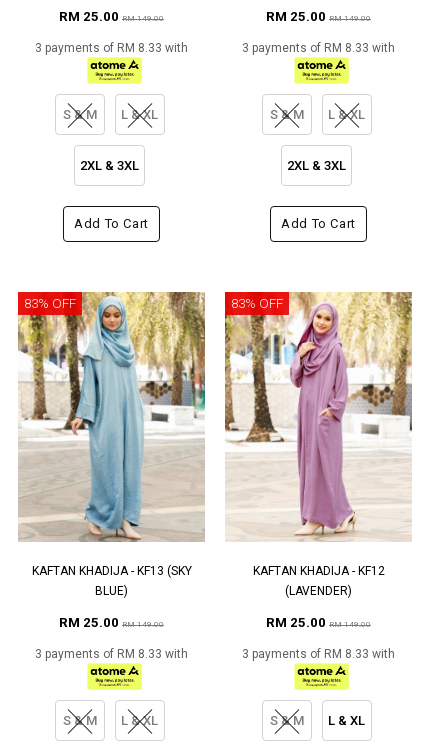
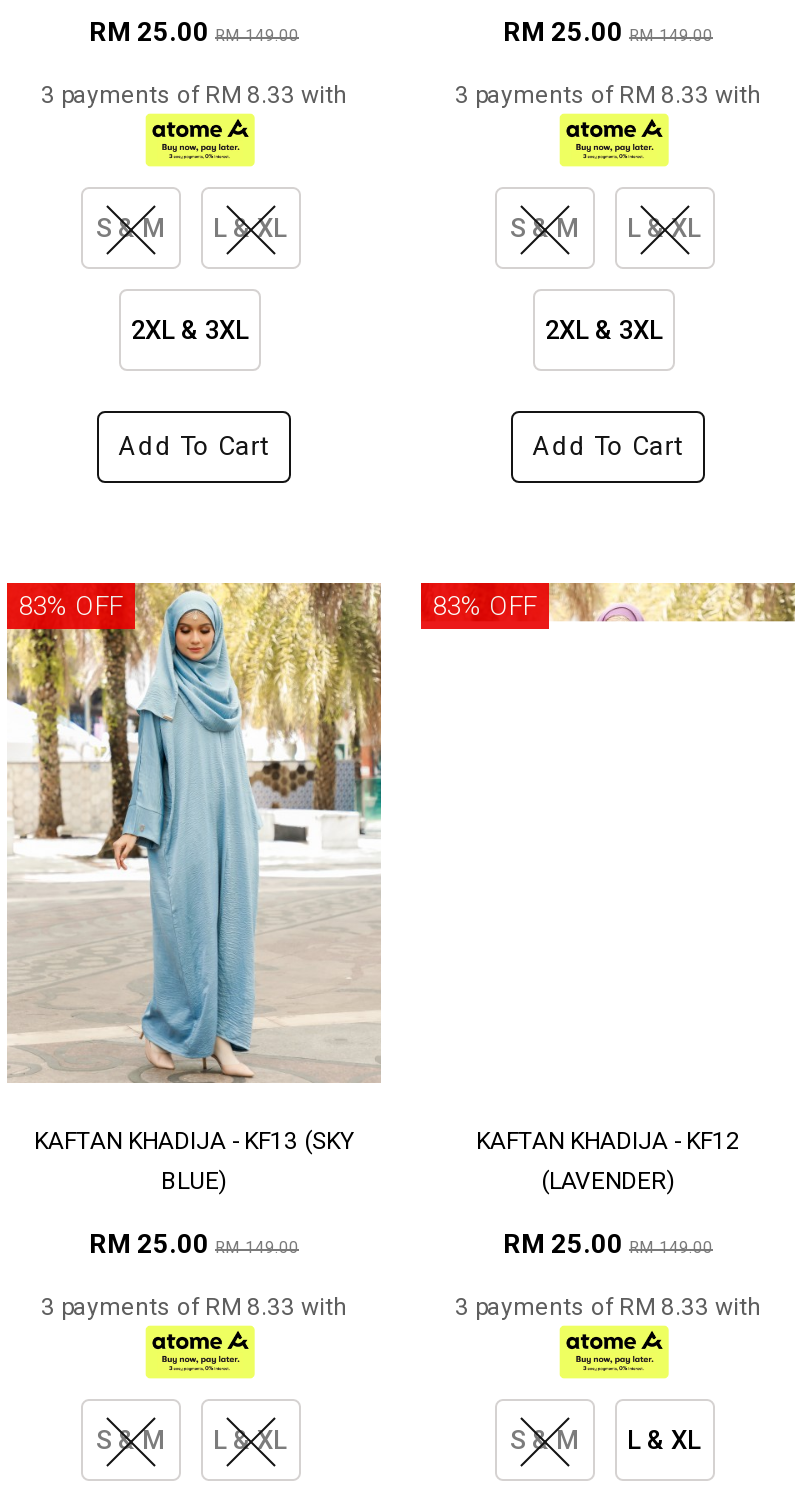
[224,311,413,542] [image] -> none

